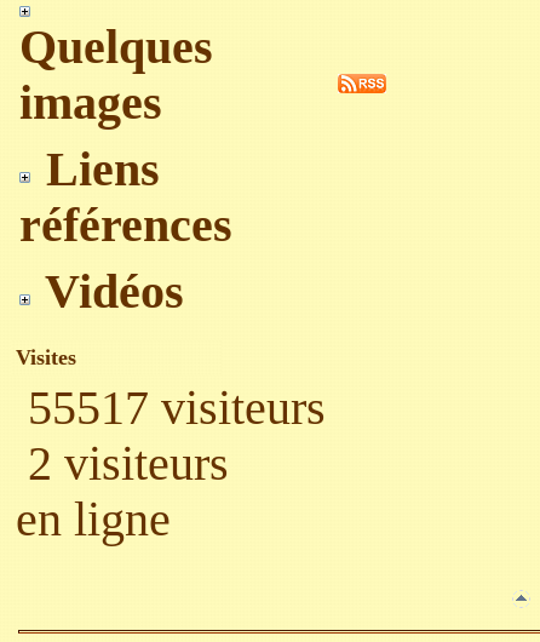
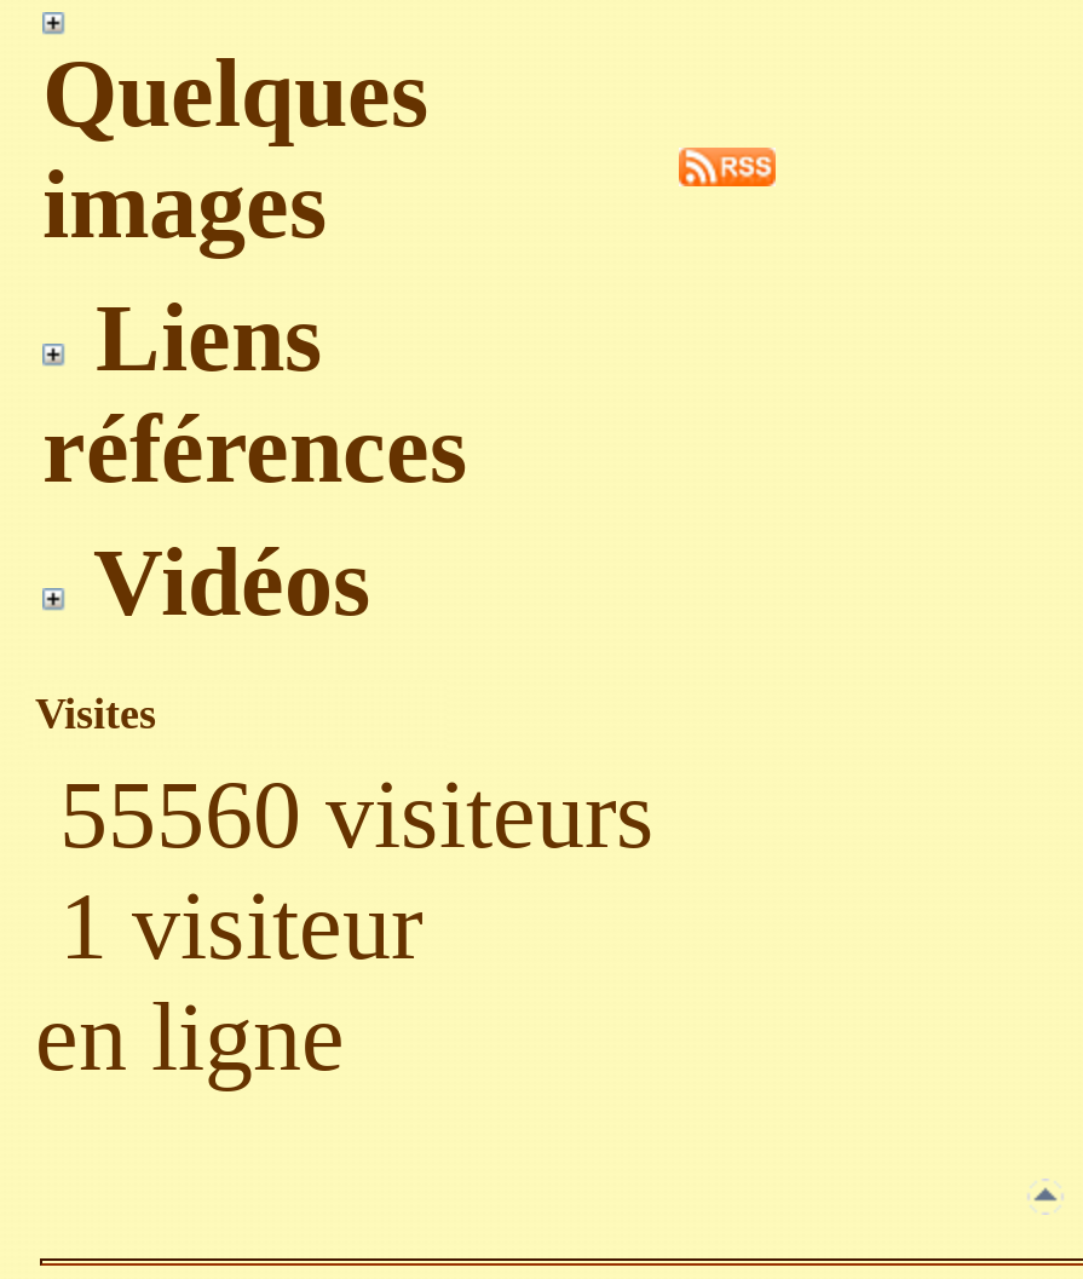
[16,382,326,491] 55517 visiteurs | 2 visiteurs -> [35,762,655,980] 55560 visiteurs | 1 visiteur

